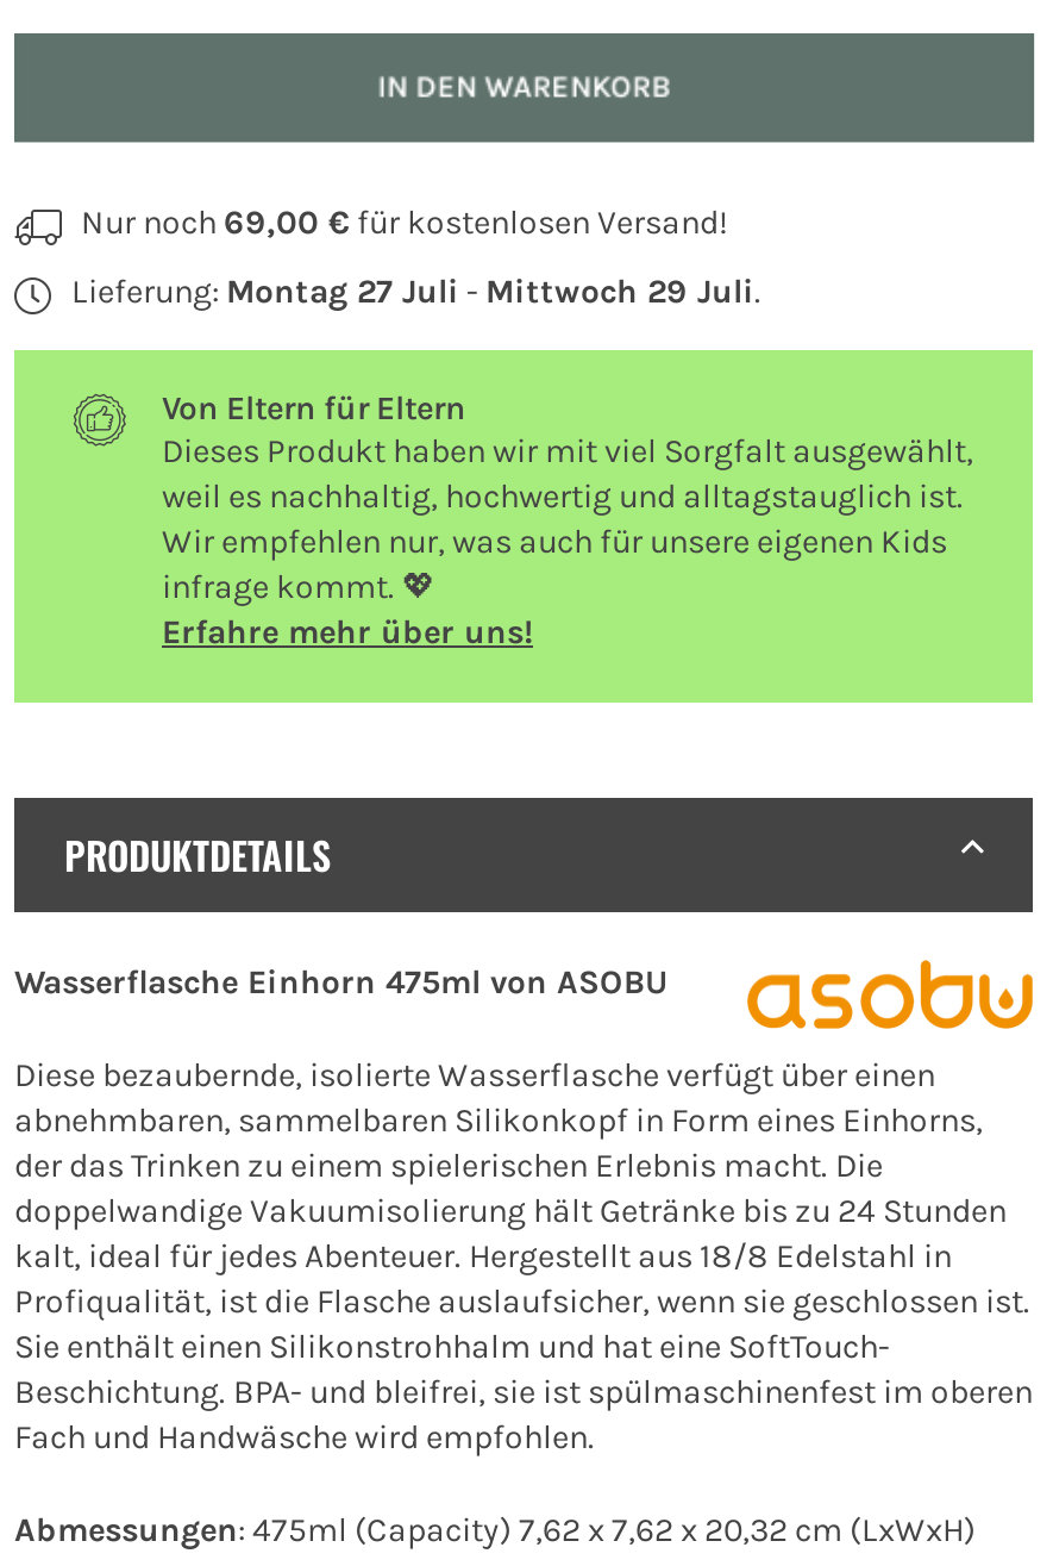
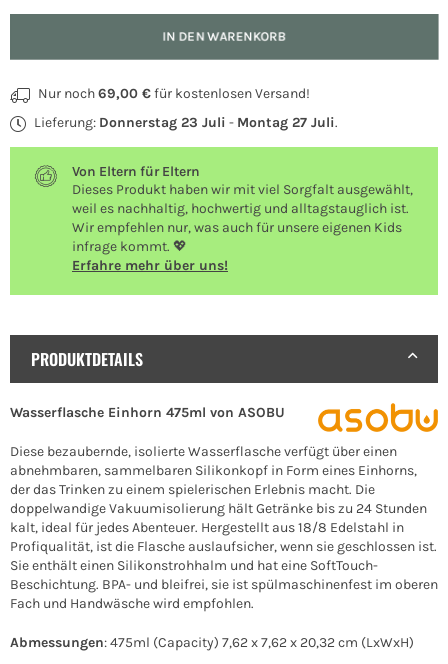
[64,272,761,312] Lieferung: Montag 27 Juli - Mittwoch 29 Juli. -> [31,114,338,131] Lieferung: Donnerstag 23 Juli - Montag 27 Juli.

